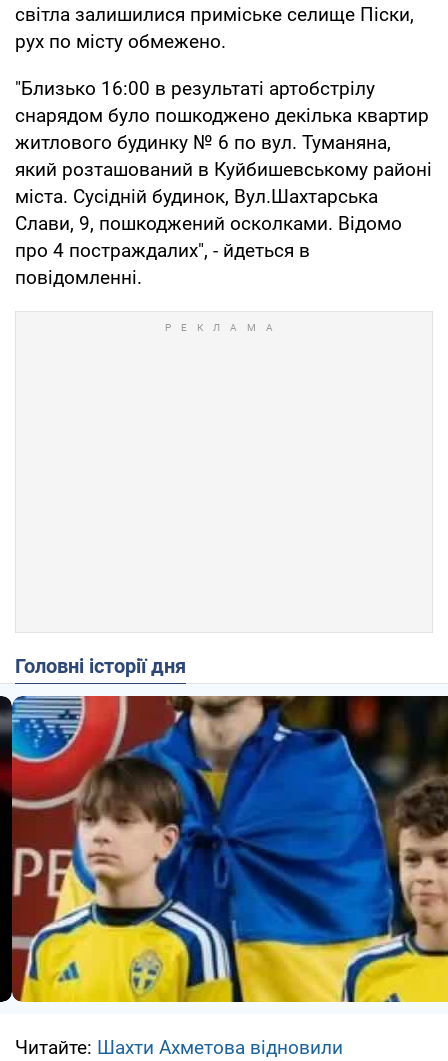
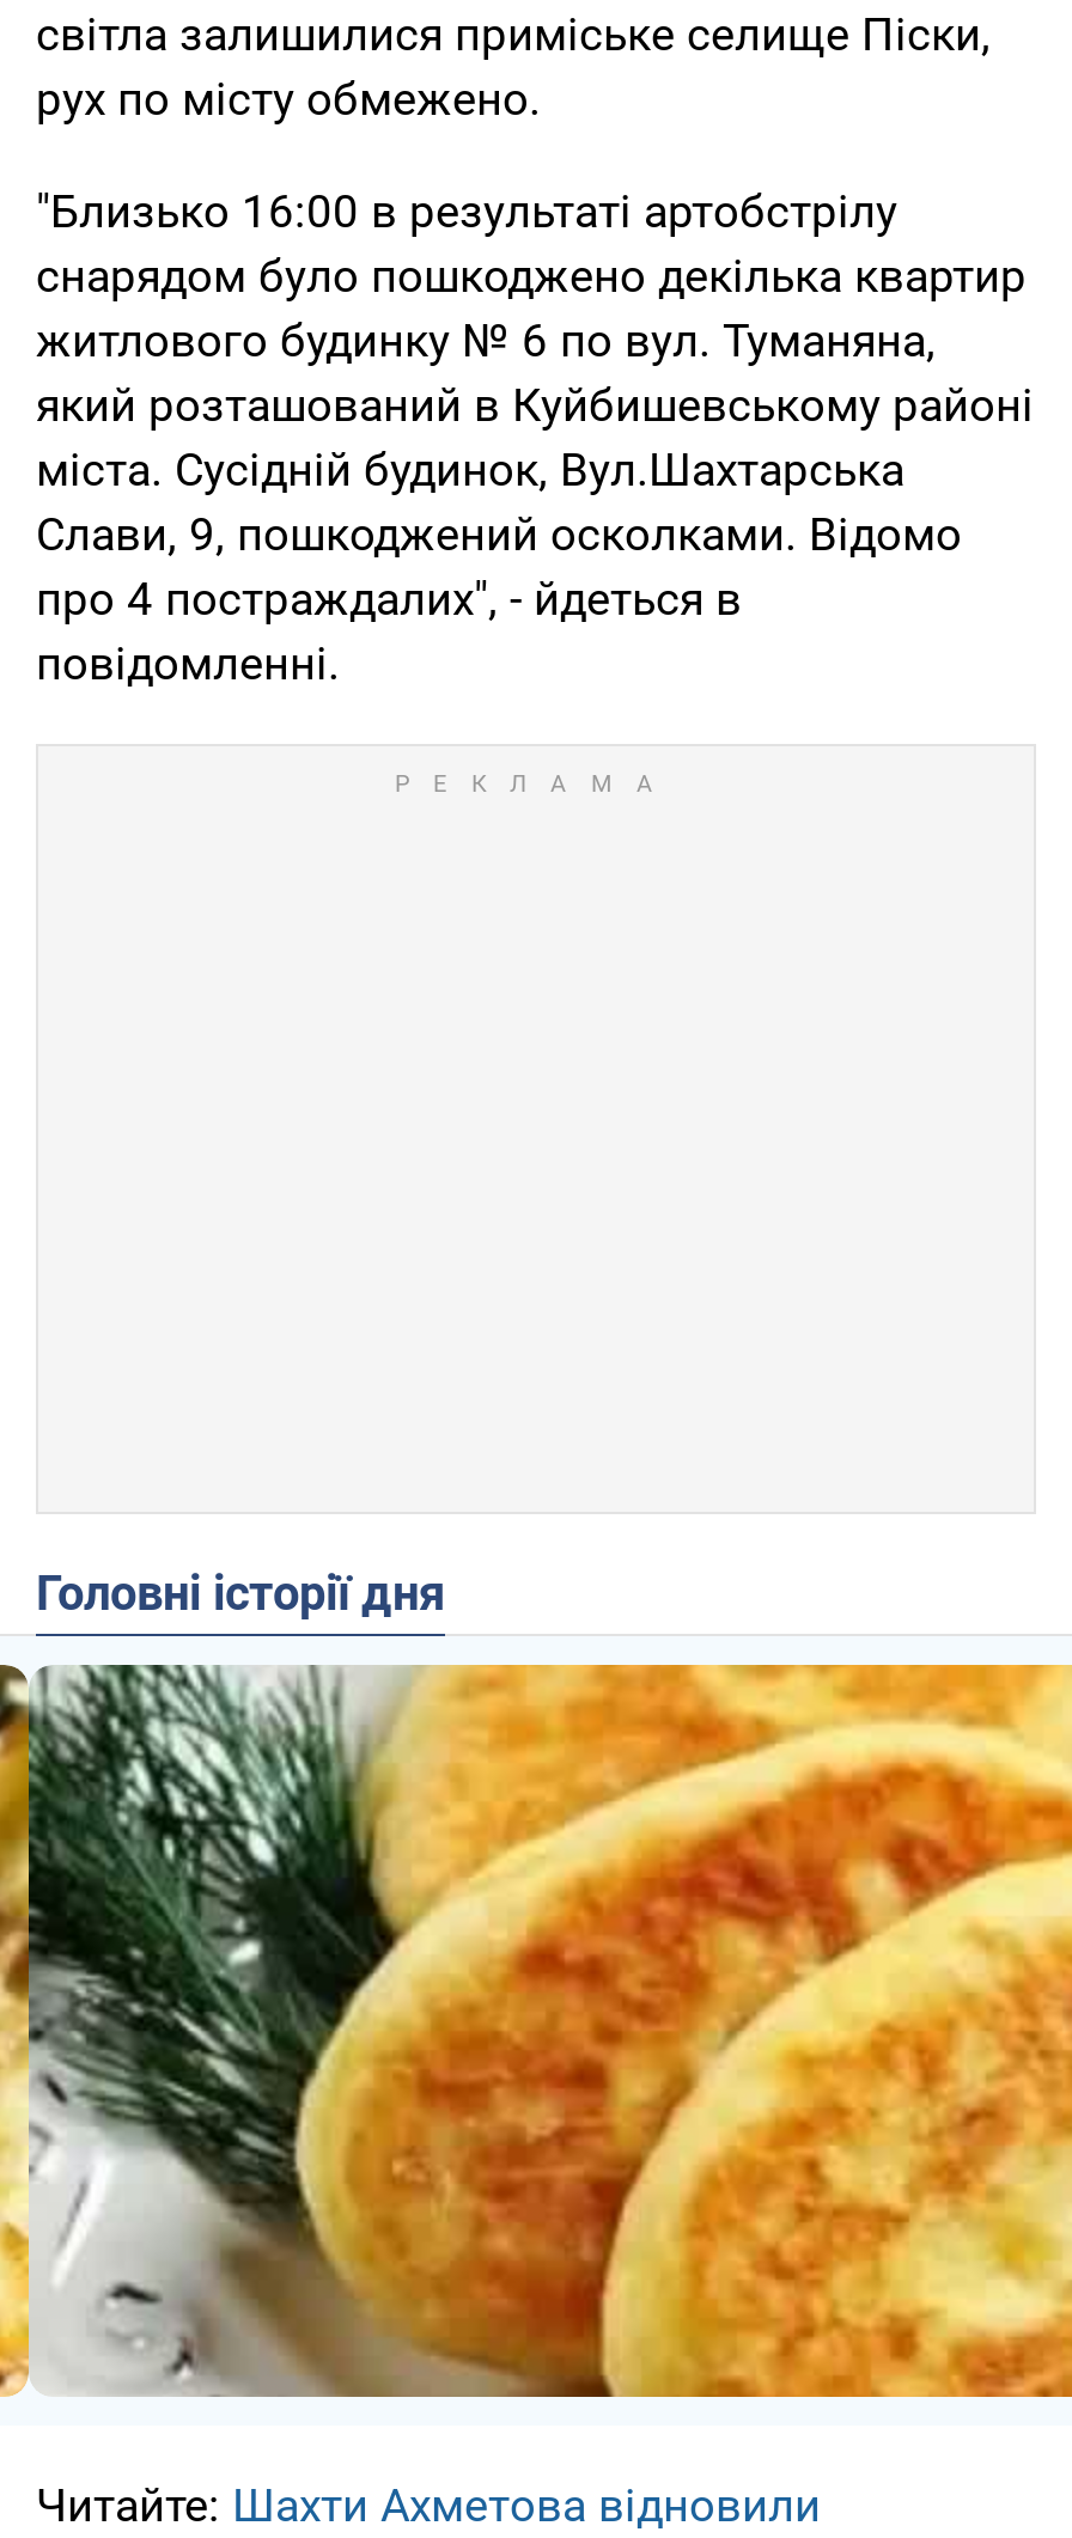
[3,695,445,1003] [image] -> [7,1662,1065,2399] [image]

